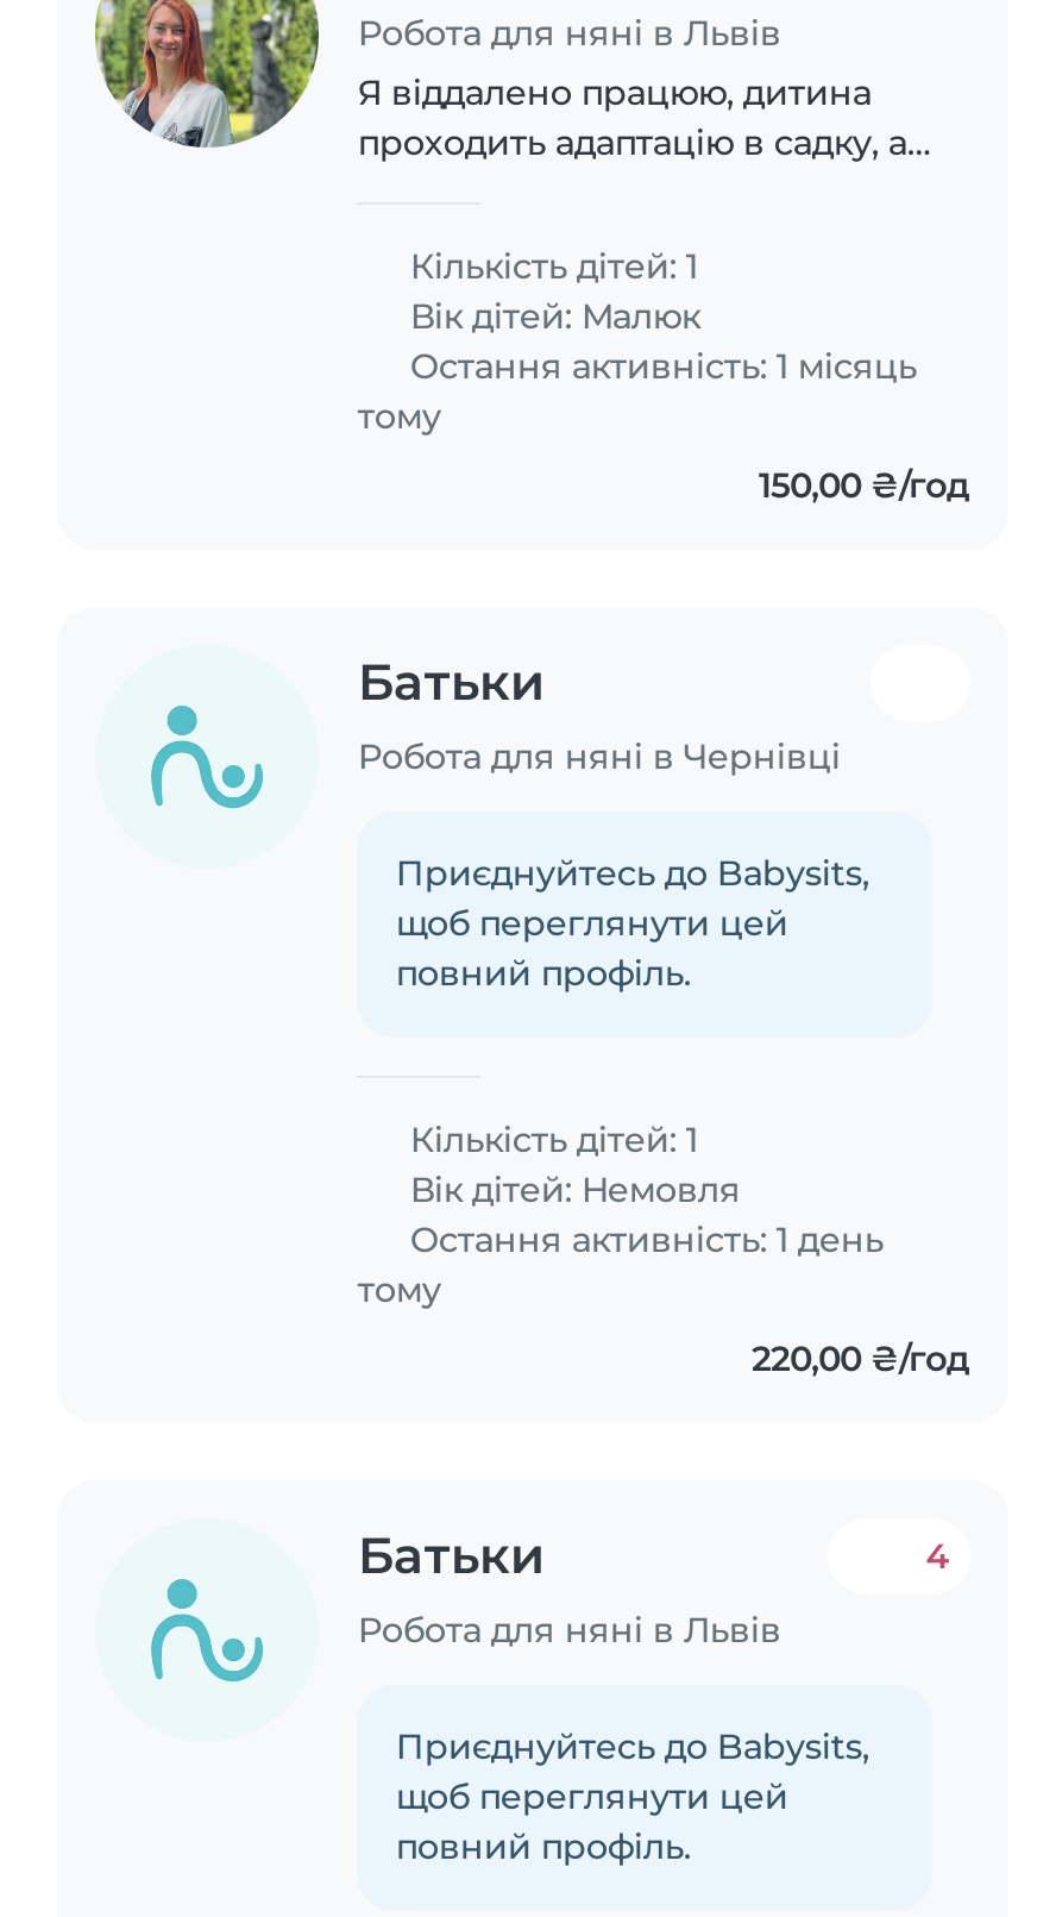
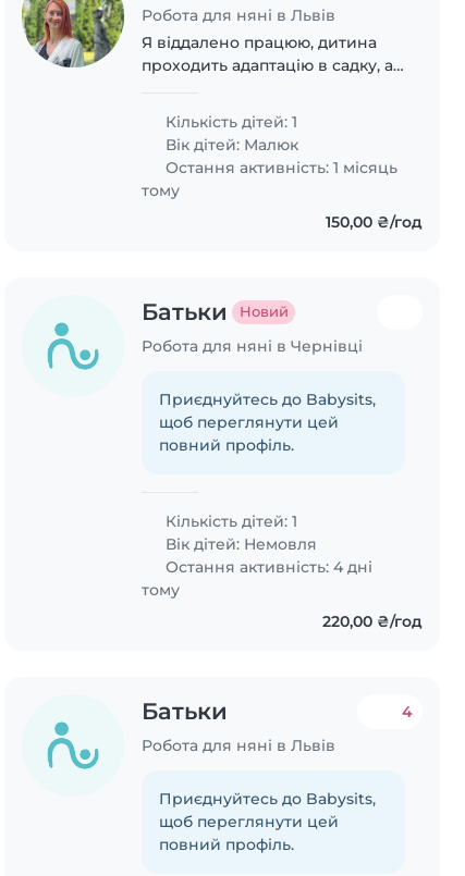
none -> [239,304,288,320] Новий
[401,1218,883,1261] Остання активність: 1 день -> [162,557,373,577] Остання активність: 4 дні

